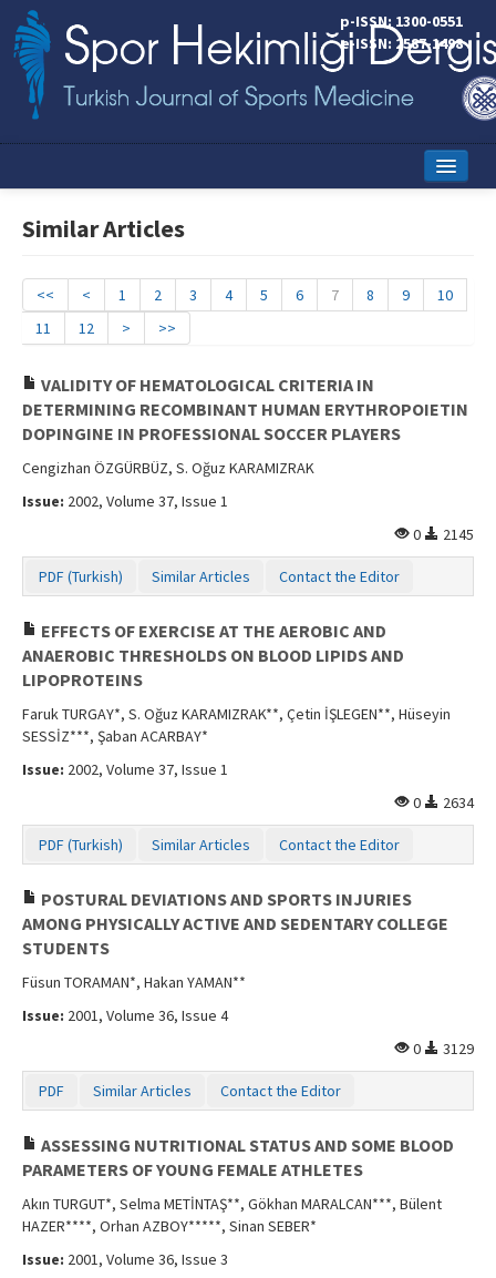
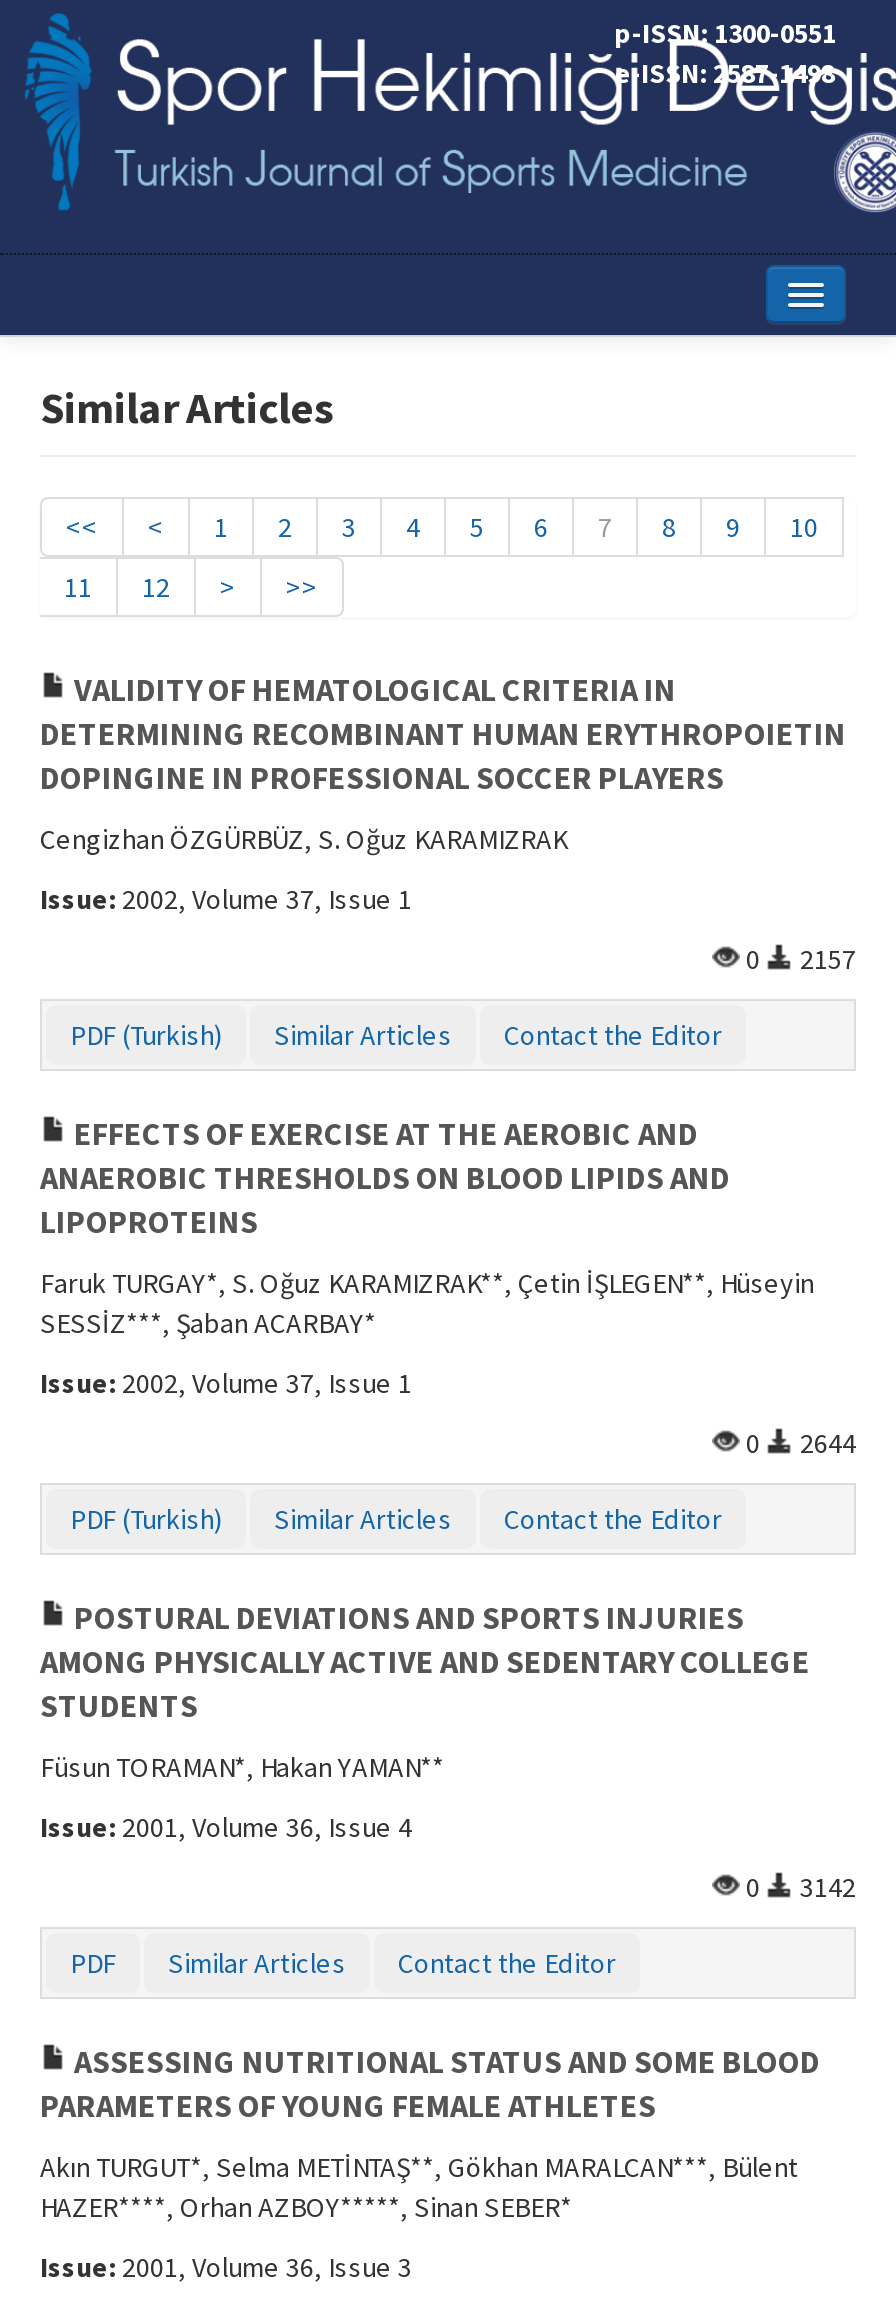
[410,524,474,544] 0 2145 -> [740,941,856,977] 0 2157
[410,792,474,812] 0 2634 -> [740,1425,856,1461] 0 2644
[410,1038,474,1058] 0 3129 -> [740,1869,856,1905] 0 3142

